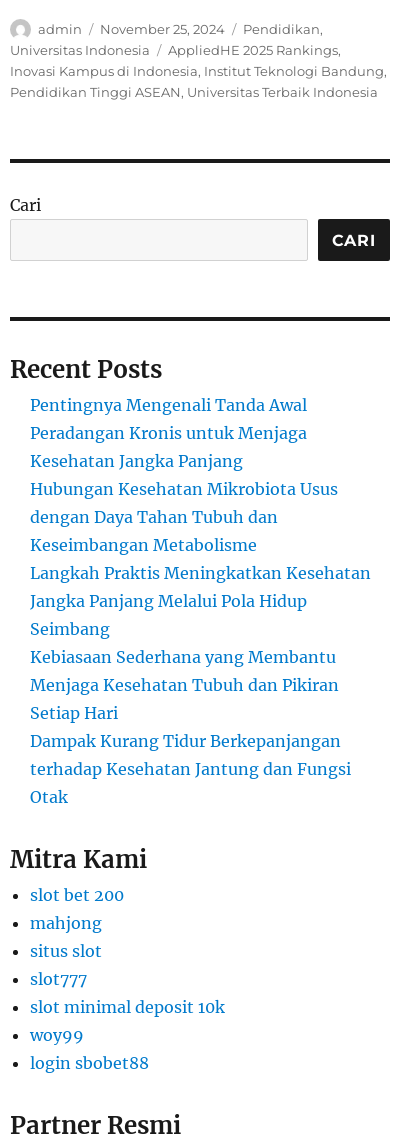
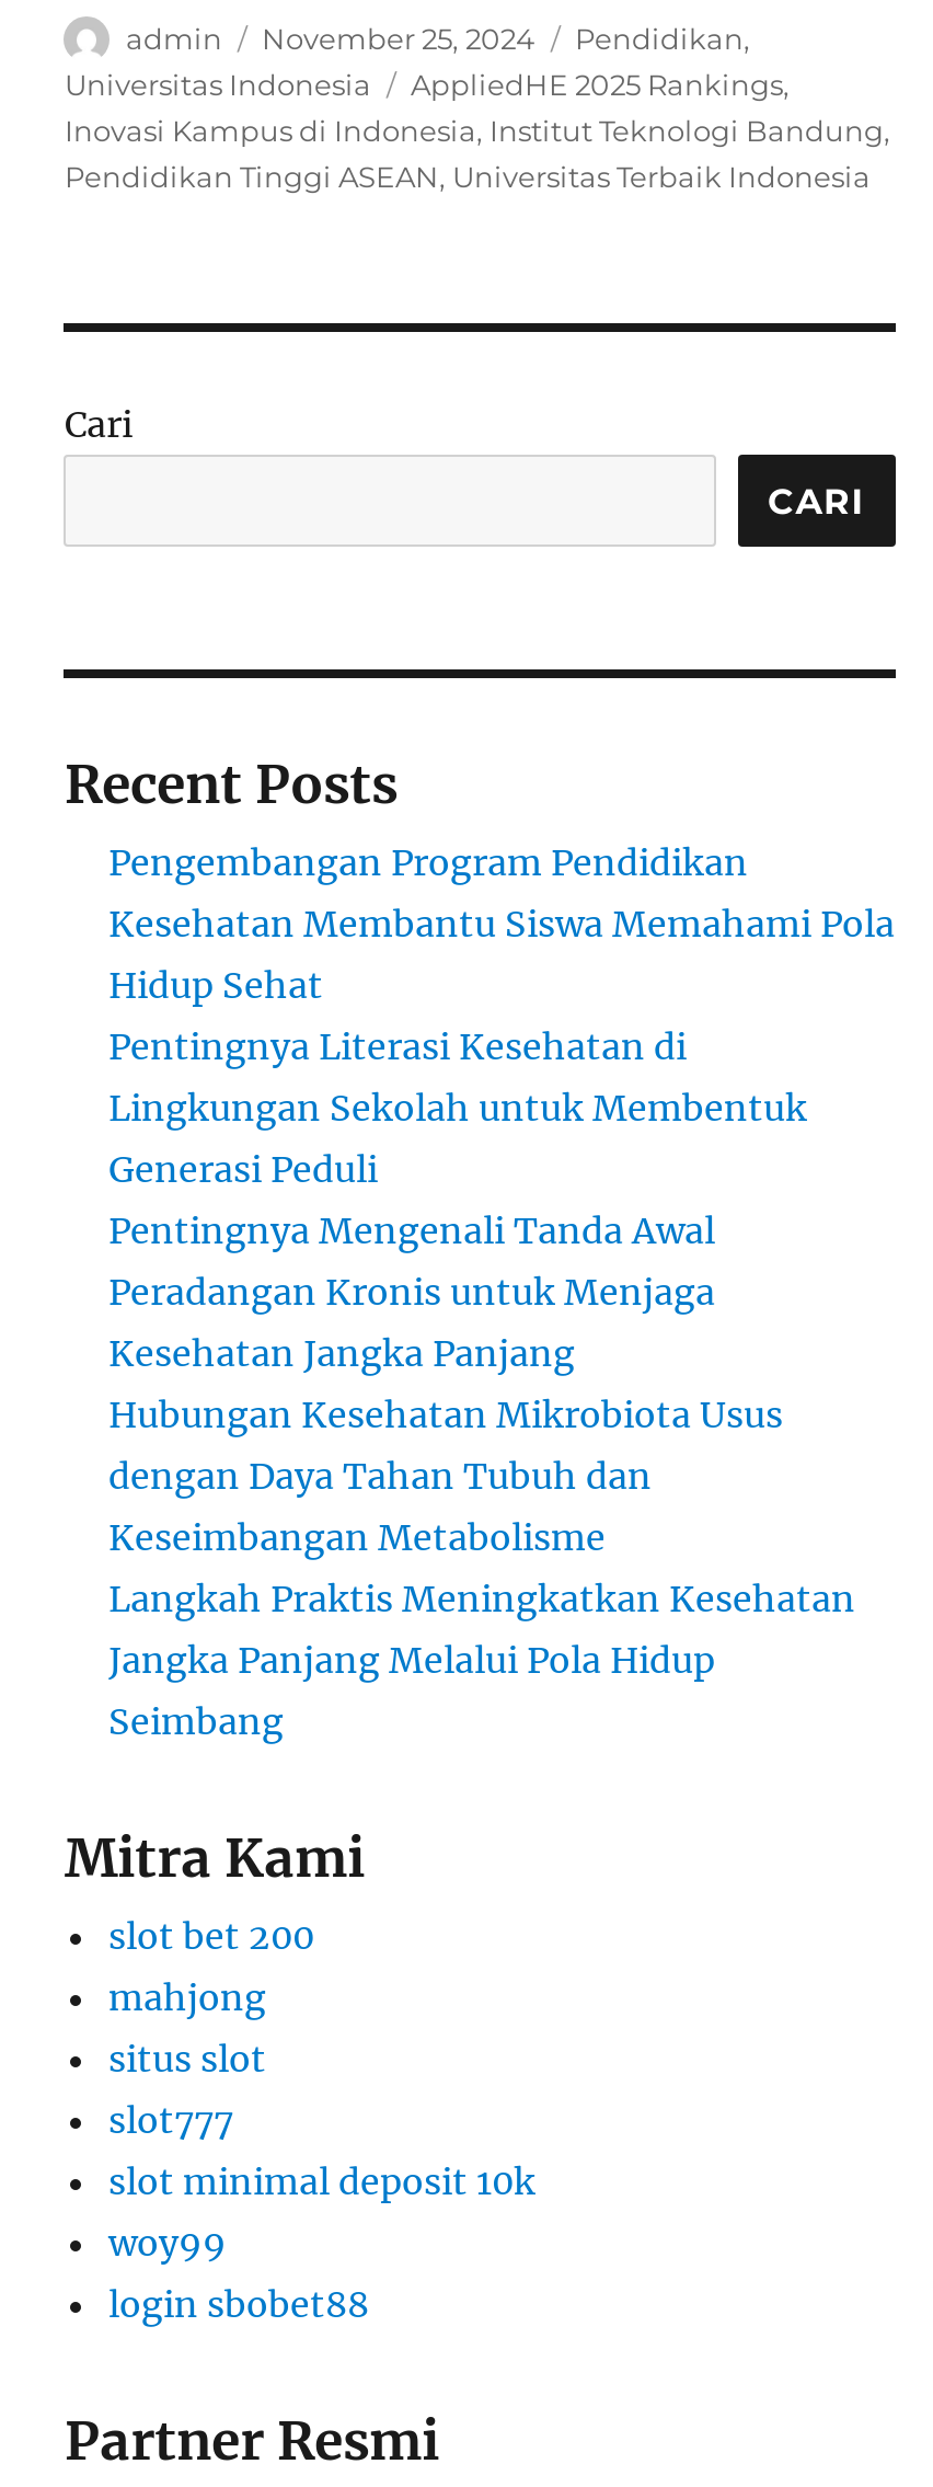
none -> [108,841,895,1191] Pengembangan Program Pendidikan | Kesehatan Membantu Siswa Memahami Pola | Hidup Sehat | Pentingnya Literasi Kesehatan di | Lingkungan Sekolah untuk Membentuk | Generasi Peduli
moved [30,395,371,639] -> [108,1209,855,1744]: Pentingnya Mengenali Tanda Awal | Peradangan Kronis untuk Menjaga | Kesehatan Jangka Panjang | ... | Jangka Panjang Melalui Pola Hidup | Seimbang
[30,647,351,807] Kebiasaan Sederhana yang Membantu | Menjaga Kesehatan Tubuh dan Pikiran | Setiap Hari | Dampak Kurang Tidur Berkepanjangan | terhadap Kesehatan Jantung dan Fungsi | Otak -> none

